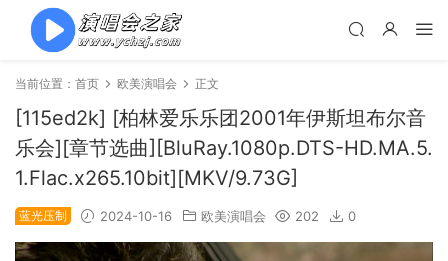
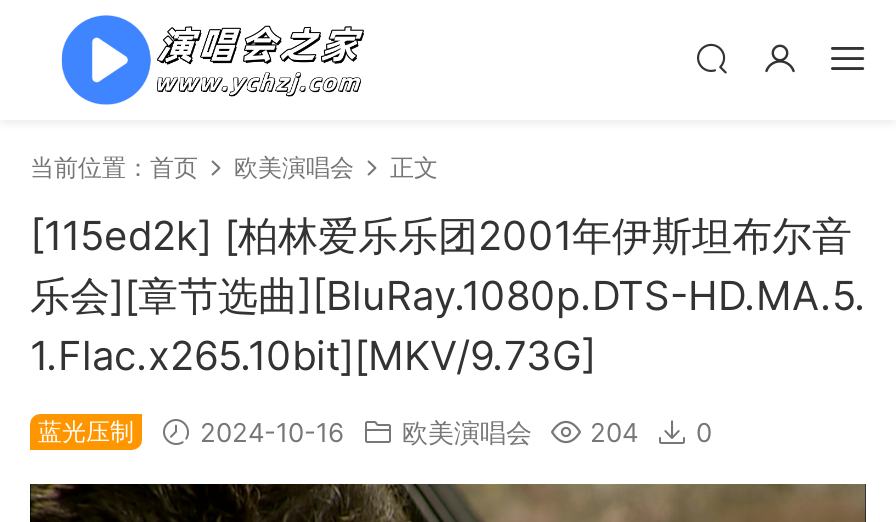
[19,208,356,224] 蓝光压制 2024-10-16 欧美演唱会 202 0 -> [38,416,712,448] 蓝光压制 2024-10-16 欧美演唱会 204 0

